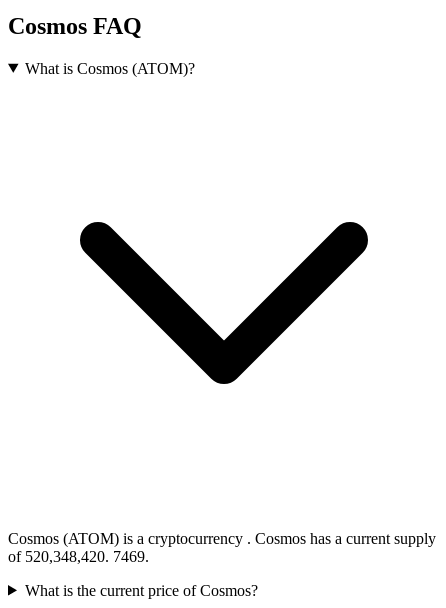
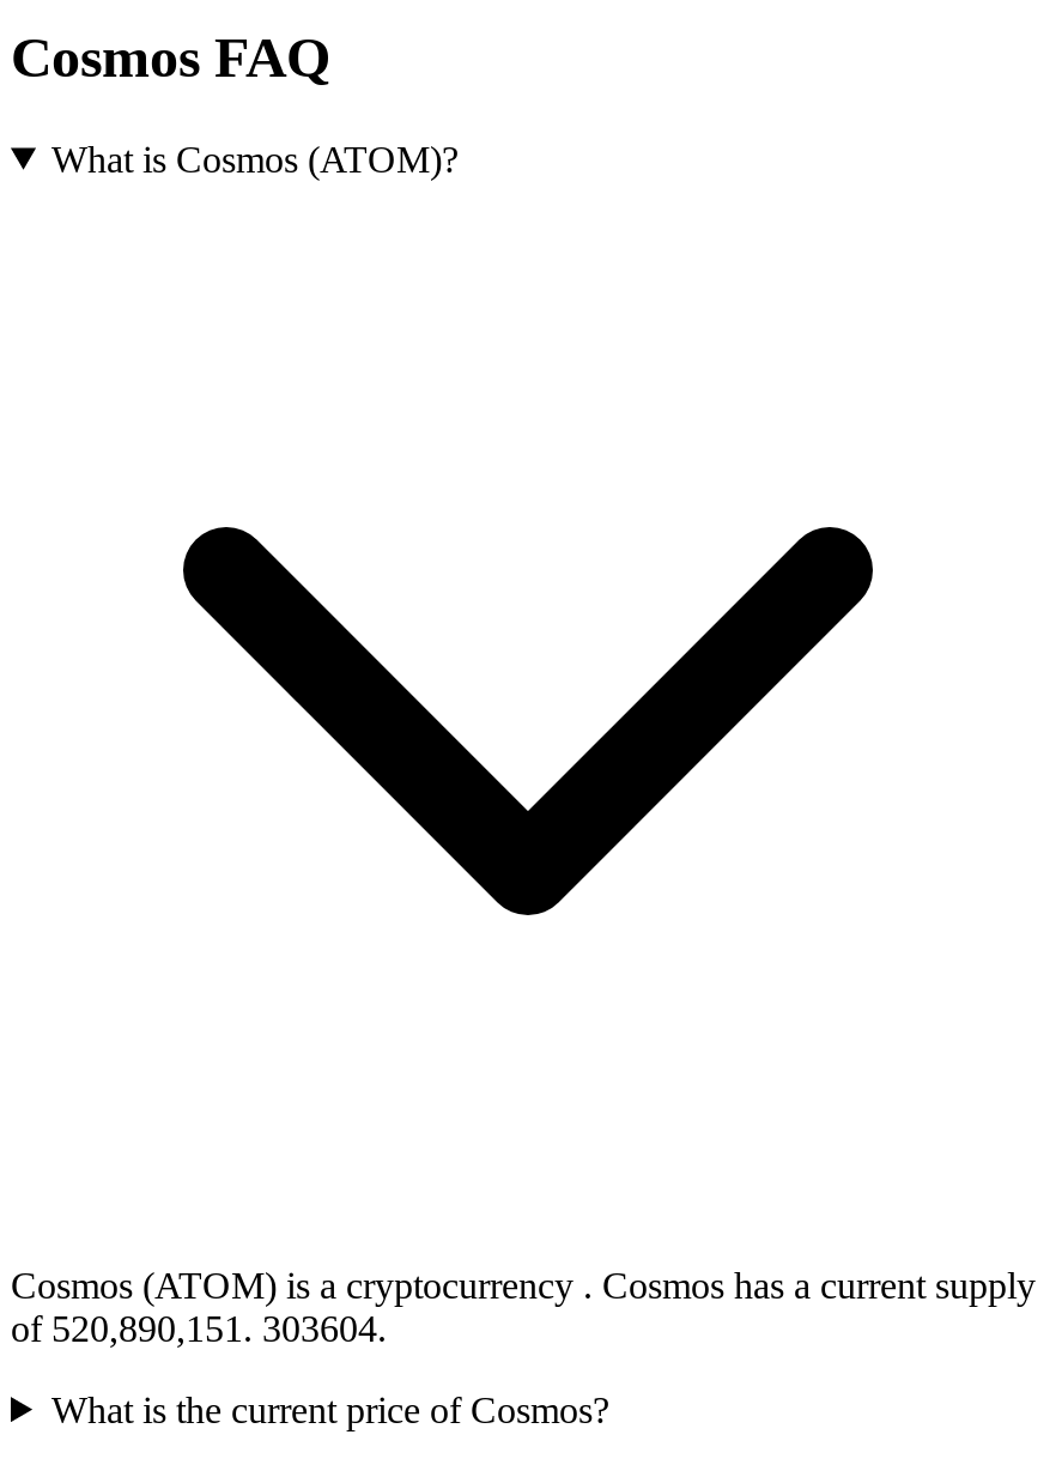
[8,548,149,565] of 520,348,420. 7469. -> [11,1307,387,1348] of 520,890,151. 303604.

